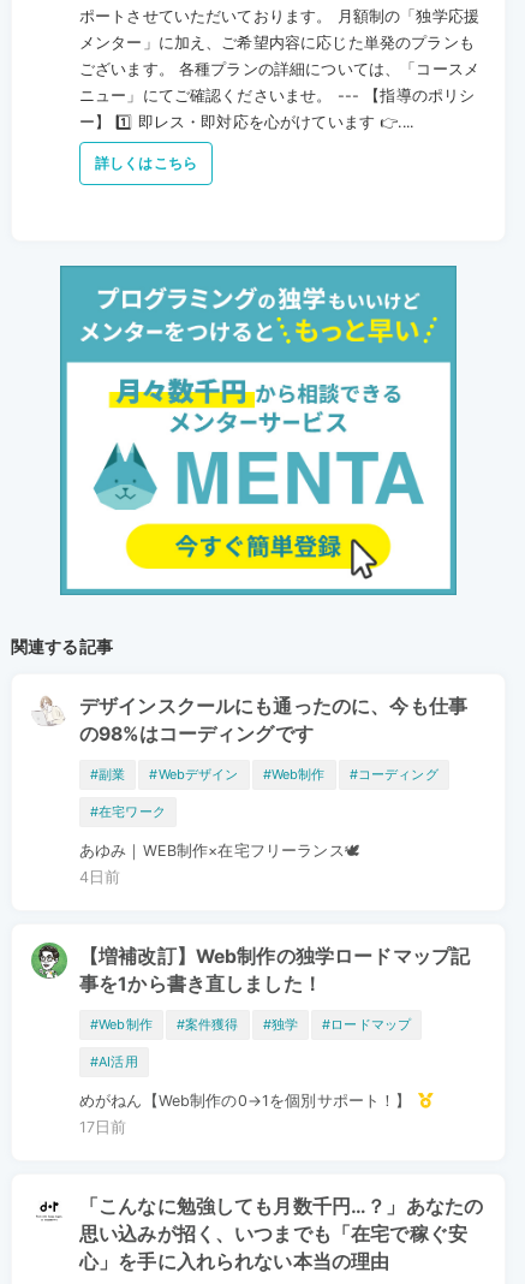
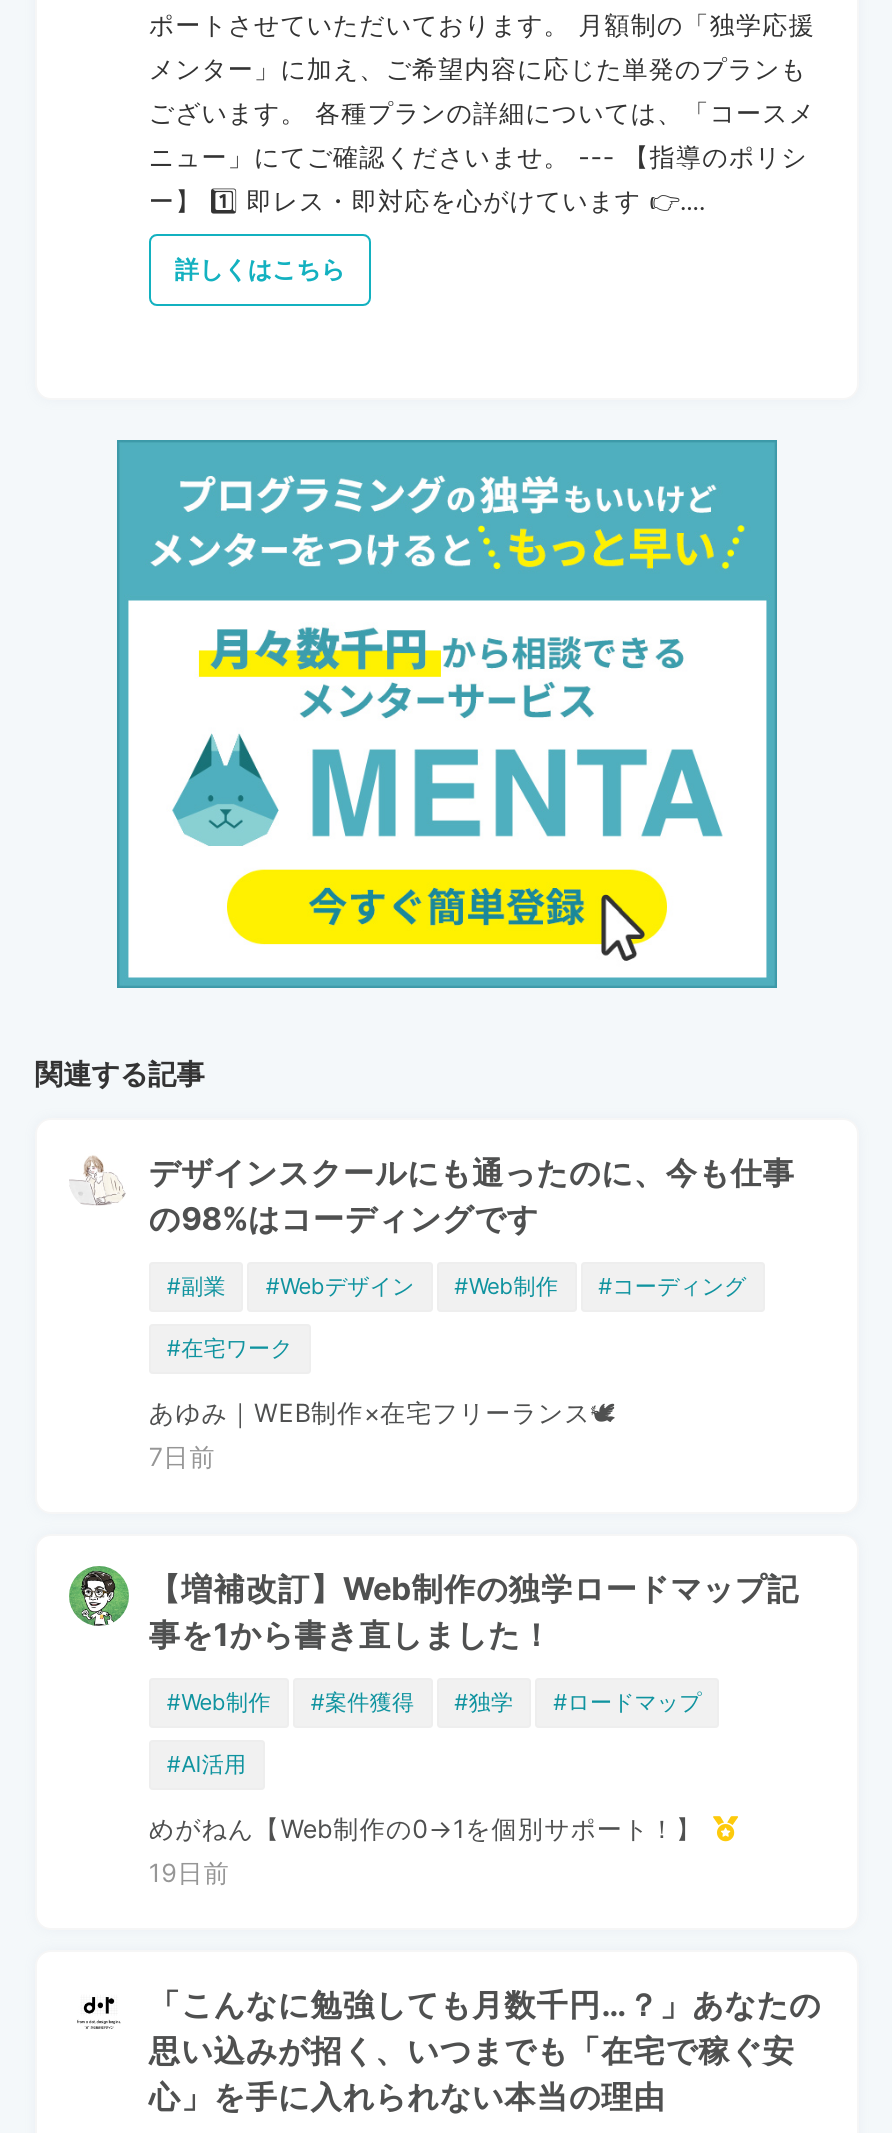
[79,868,121,886] 4日前 -> [149,1443,216,1473] 7日前
[79,1118,127,1136] 17日前 -> [149,1859,230,1889] 19日前

